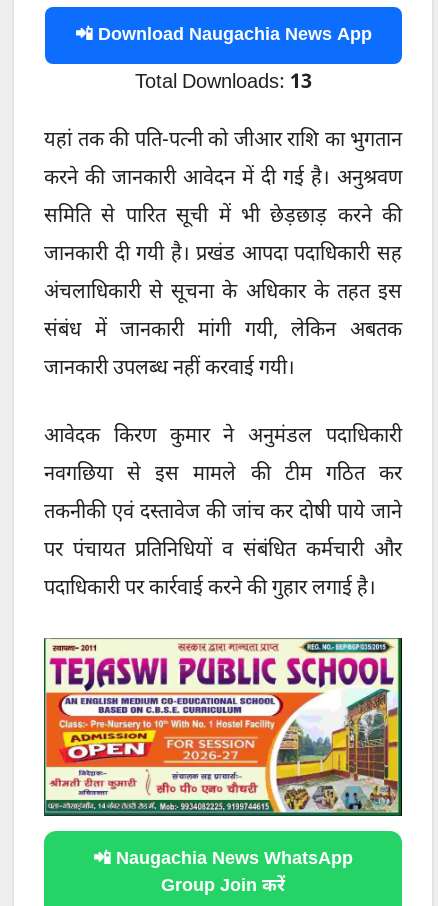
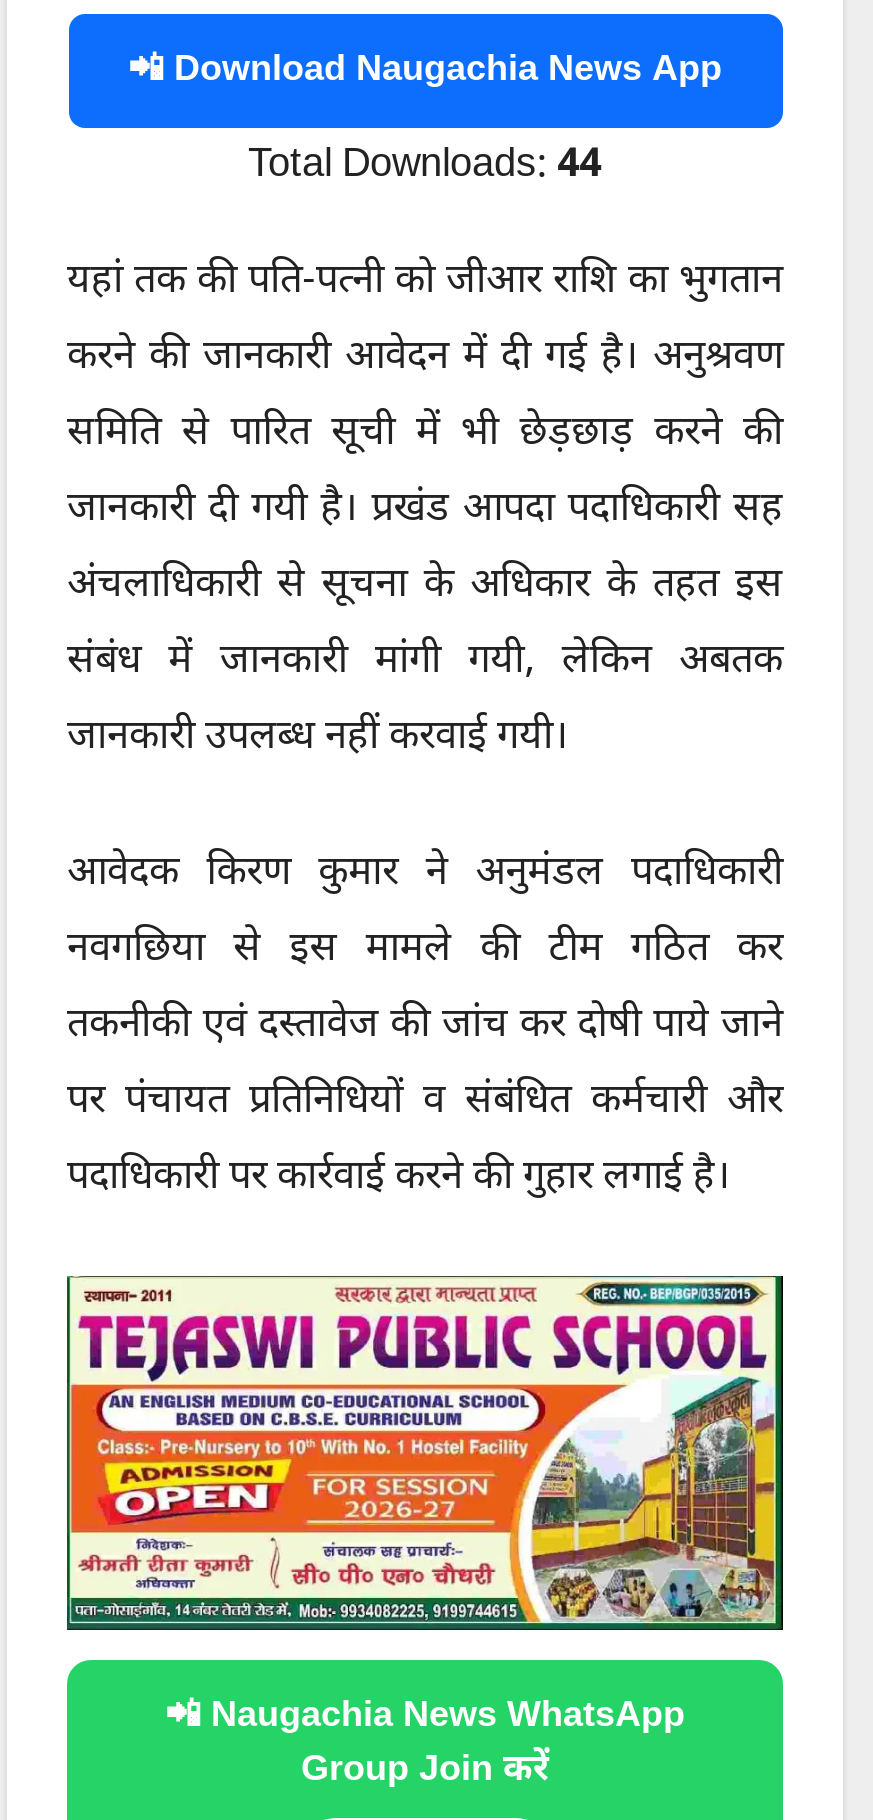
[134,70,311,96] Total Downloads: 13 -> [248,140,602,192] Total Downloads: 44

